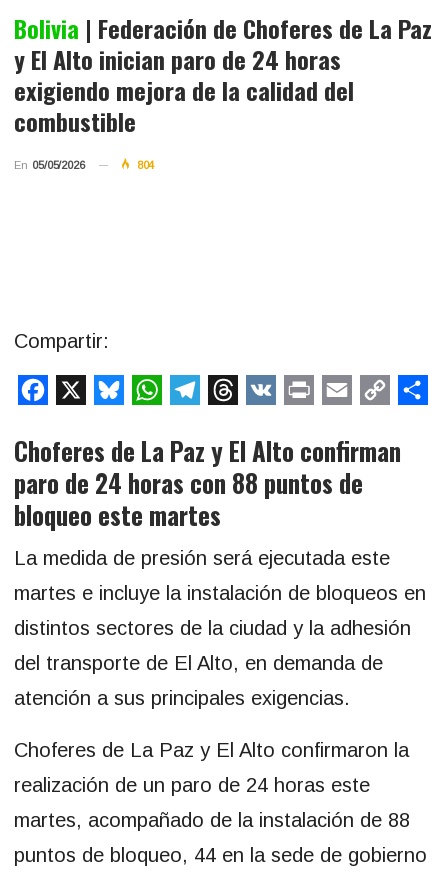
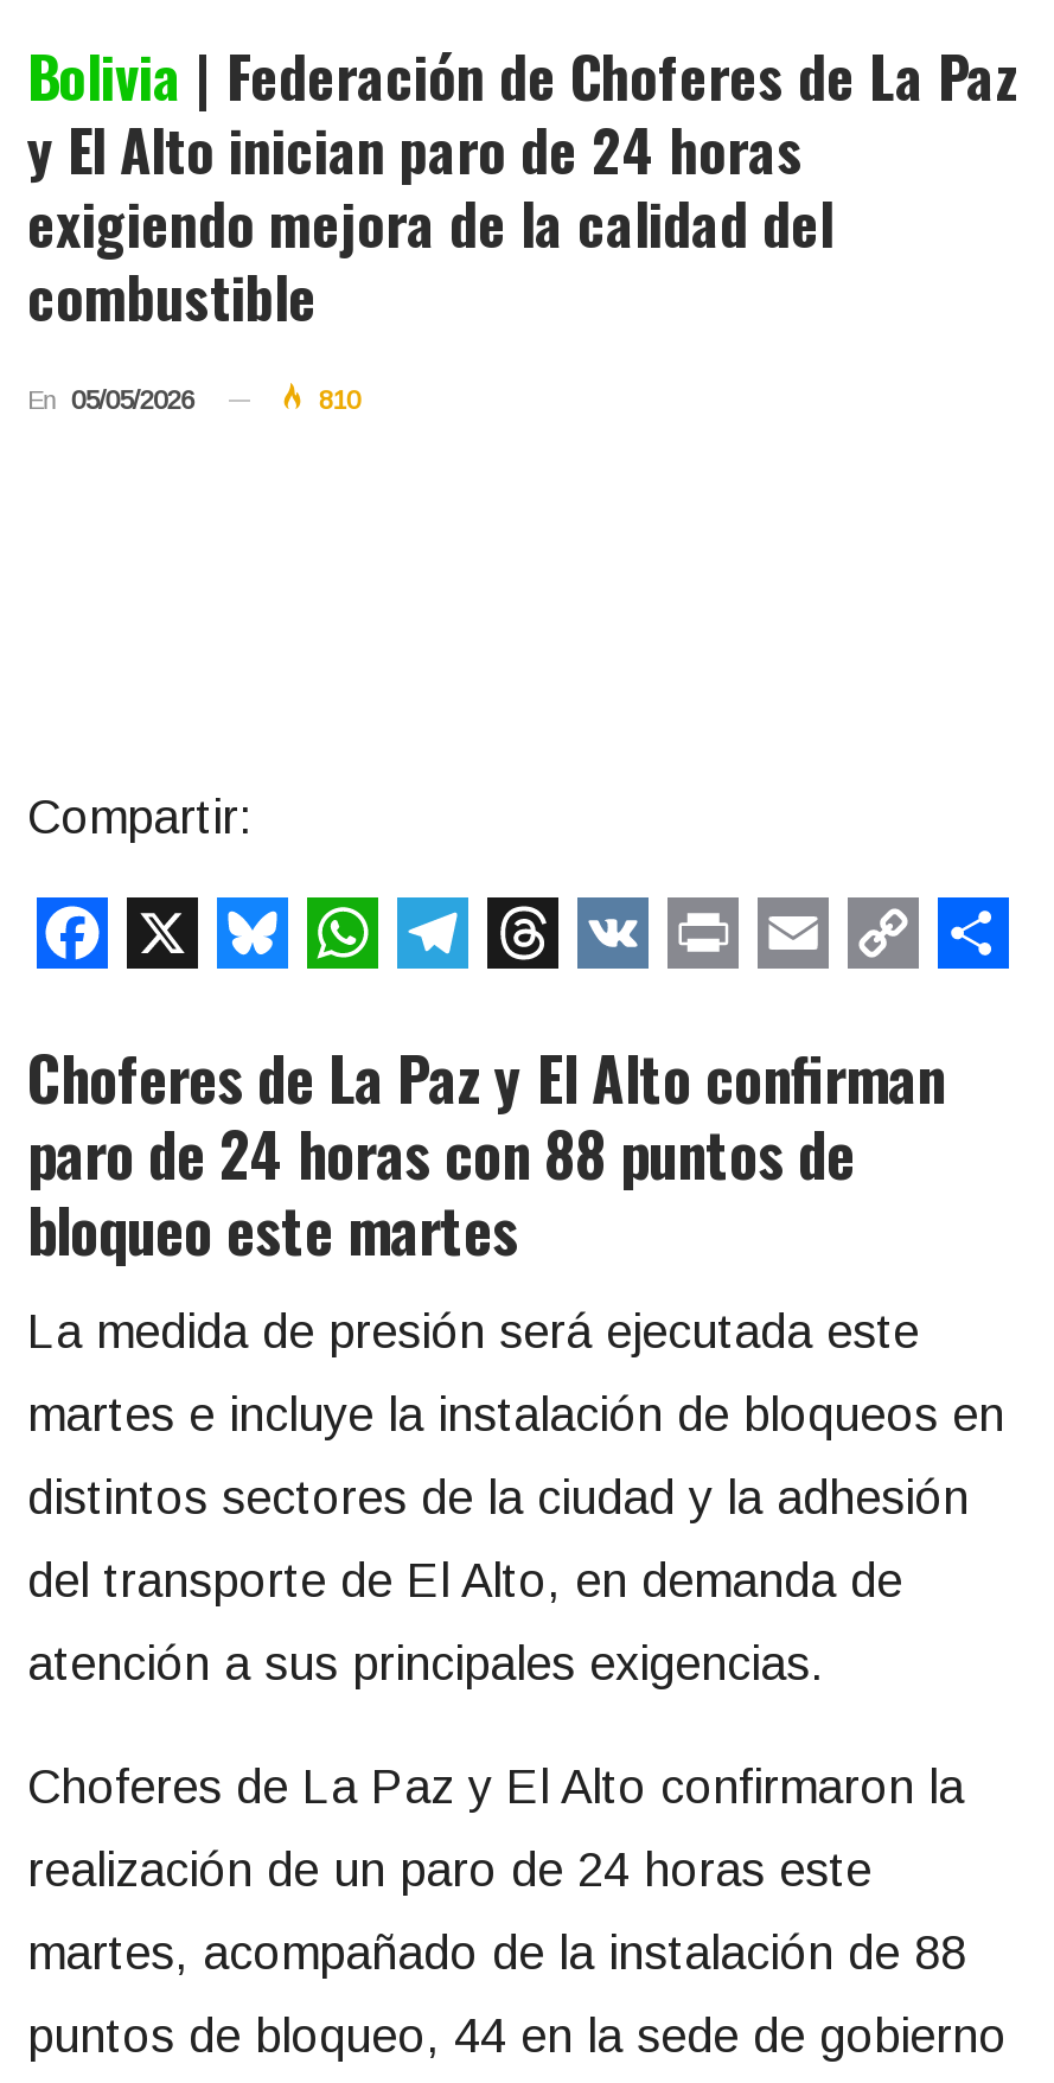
[134,159,154,171] 804 -> [312,384,360,413] 810

